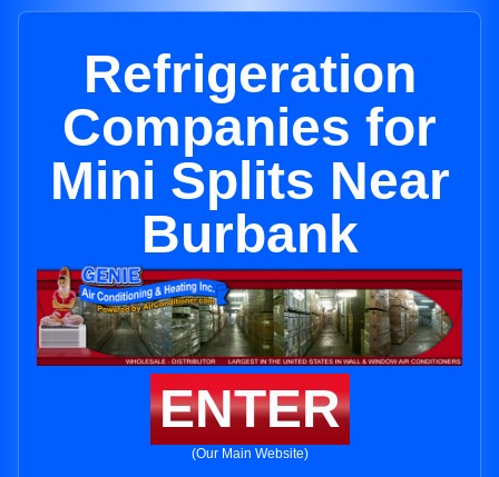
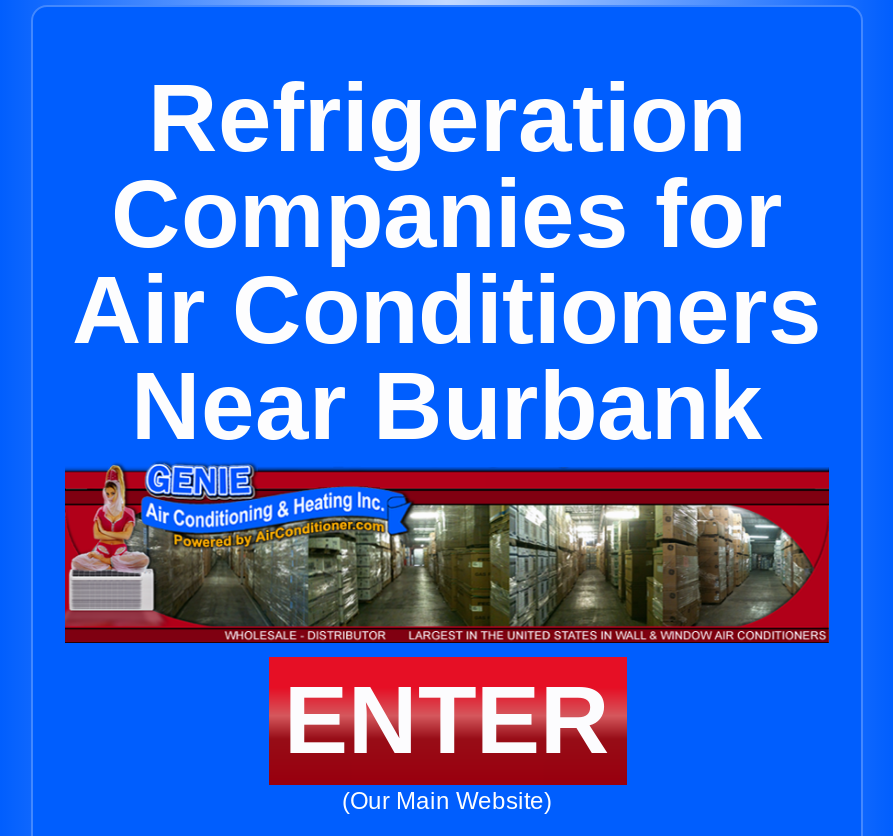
[50,151,449,264] Mini Splits Near | Burbank -> [72,257,822,459] Air Conditioners | Near Burbank

